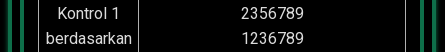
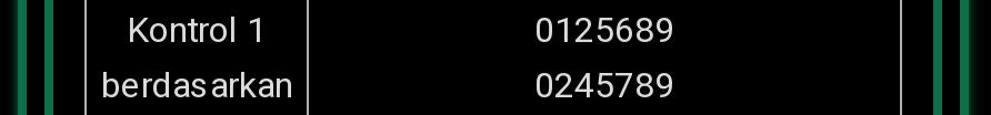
[240,4,303,23] 2356789 -> [534,9,674,51] 0125689
[240,29,303,48] 1236789 -> [534,64,674,106] 0245789

